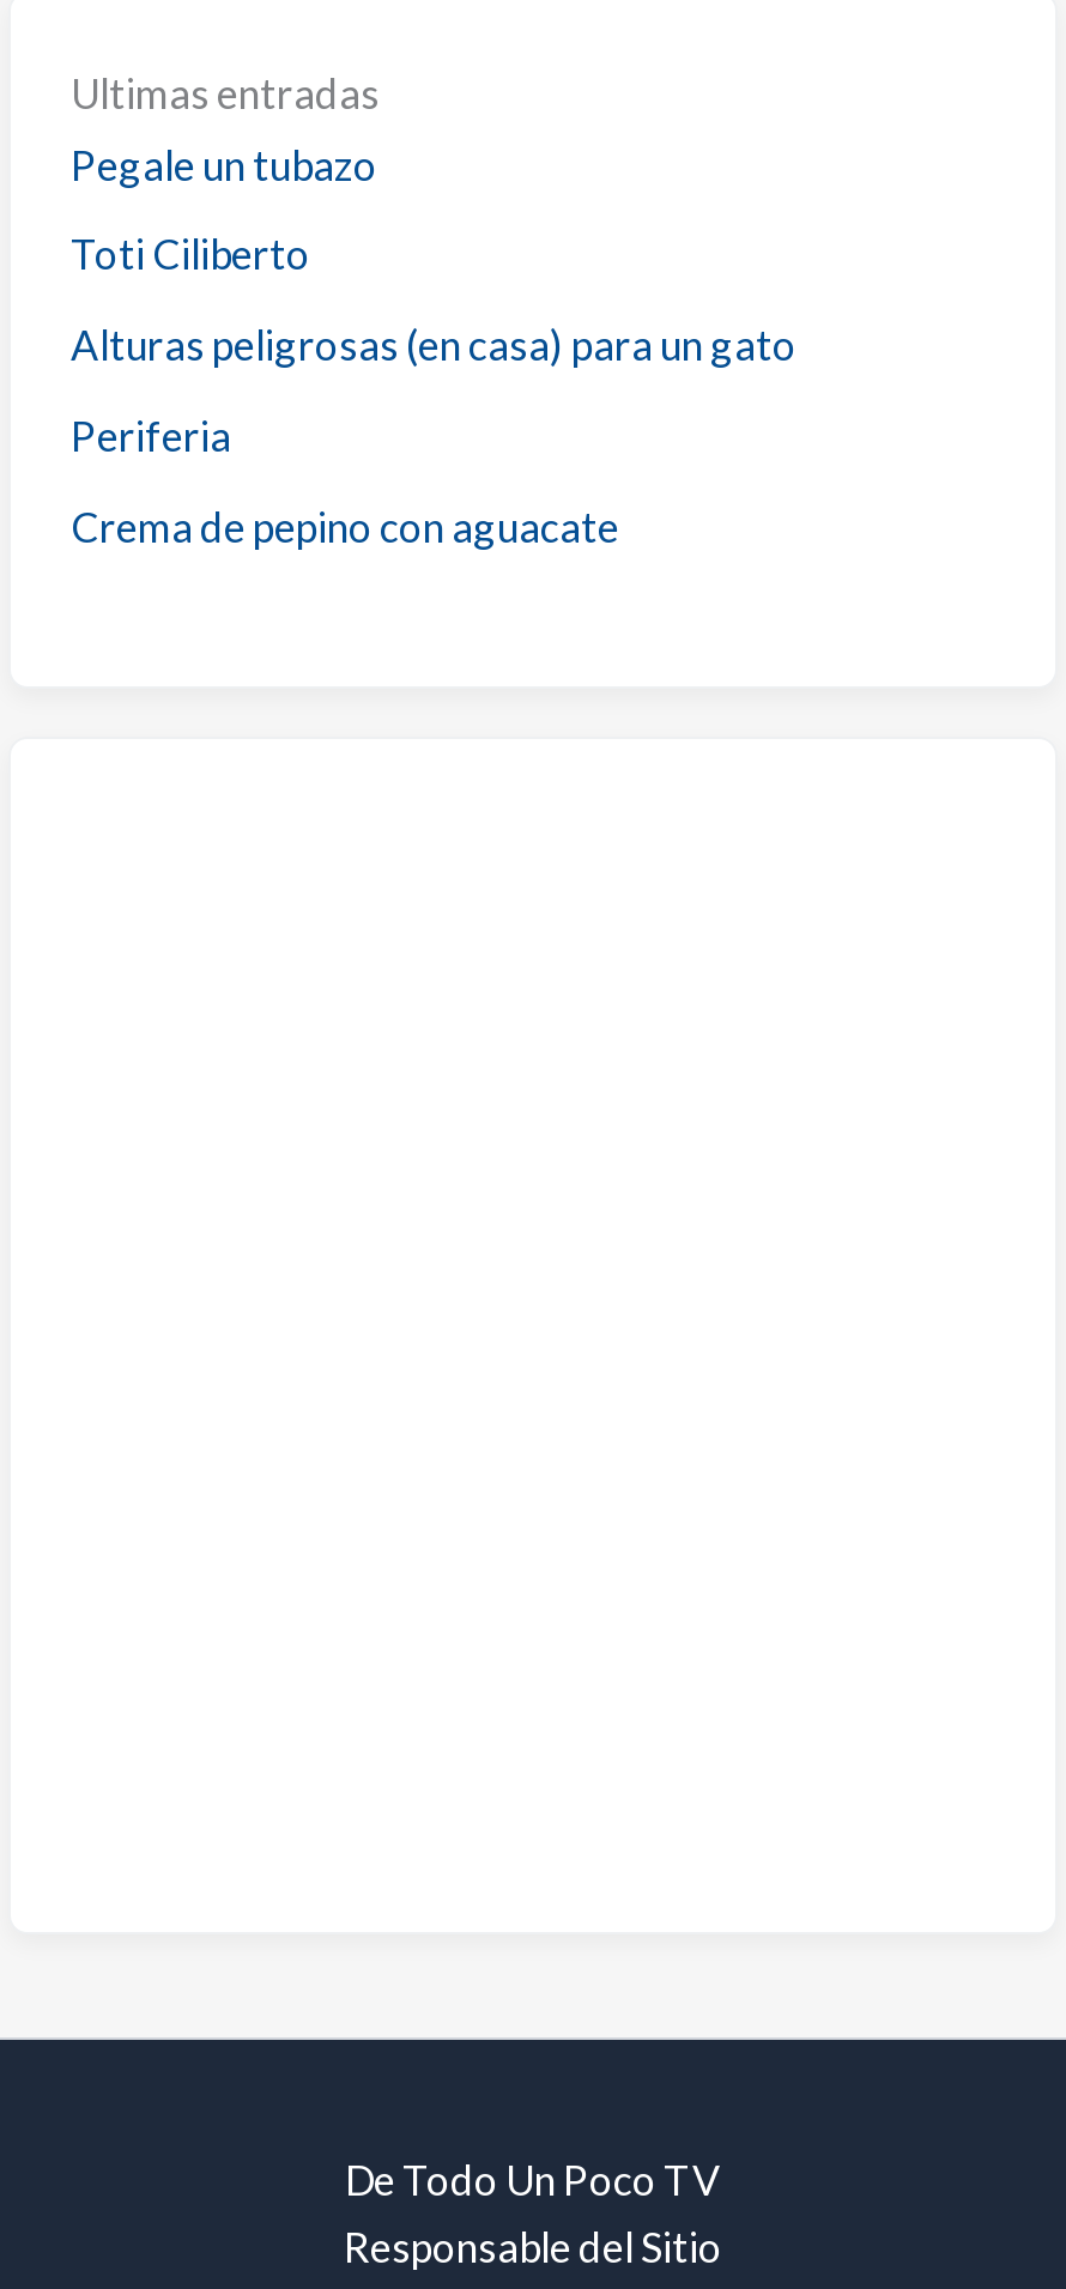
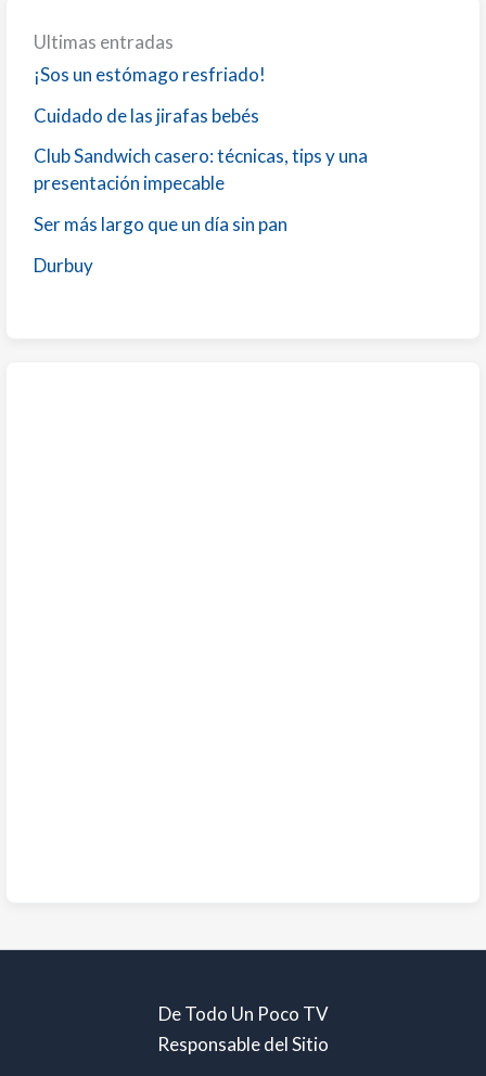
[71,139,377,189] Pegale un tubazo -> [34,63,266,86] ¡Sos un estómago resfriado!
[71,229,310,279] Toti Ciliberto -> [34,104,259,126] Cuidado de las jirafas bebés
[71,320,797,370] Alturas peligrosas (en casa) para un gato -> [34,145,368,195] Club Sandwich casero: técnicas, tips y una | presentación impecable
[71,410,231,460] Periferia -> [34,213,287,235] Ser más largo que un día sin pan
[71,500,619,551] Crema de pepino con aguacate -> [34,254,93,276] Durbuy

